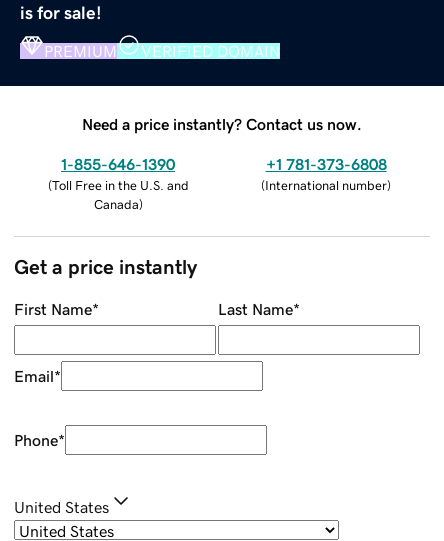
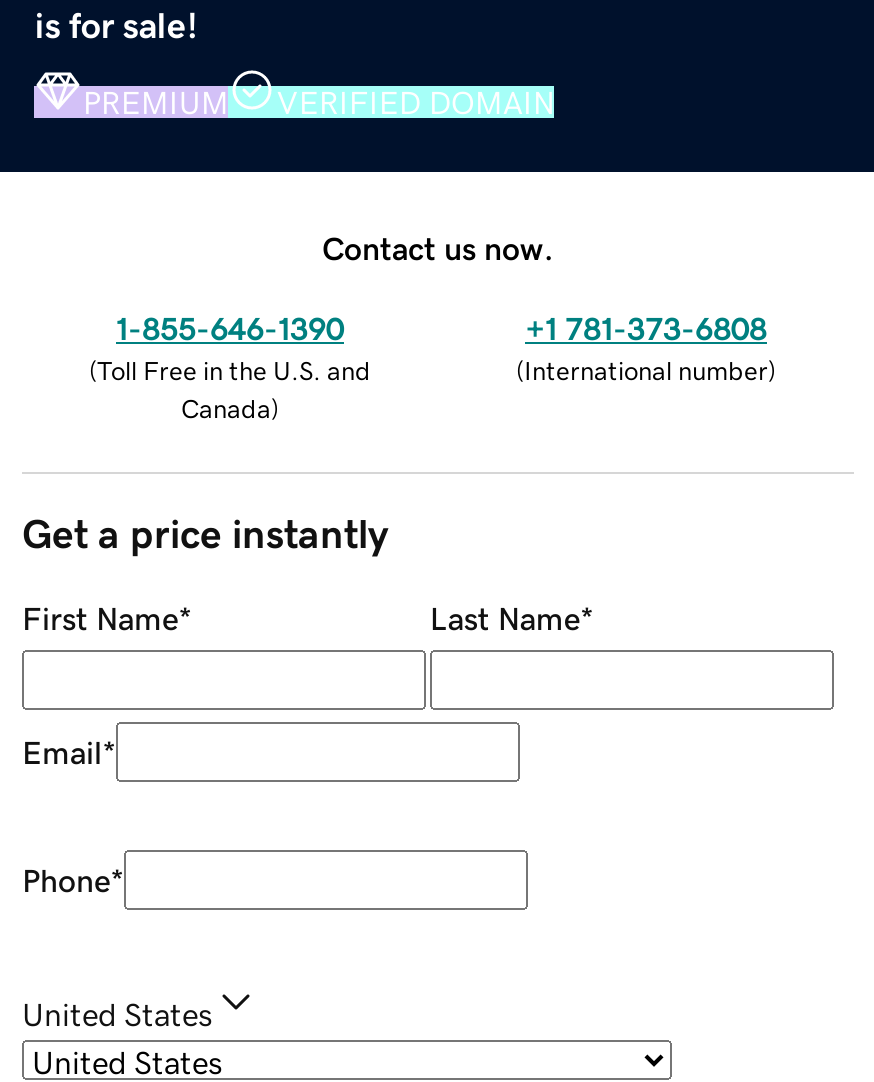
[82,116,362,132] Need a price instantly? Contact us now. -> [322,231,554,263] Contact us now.

